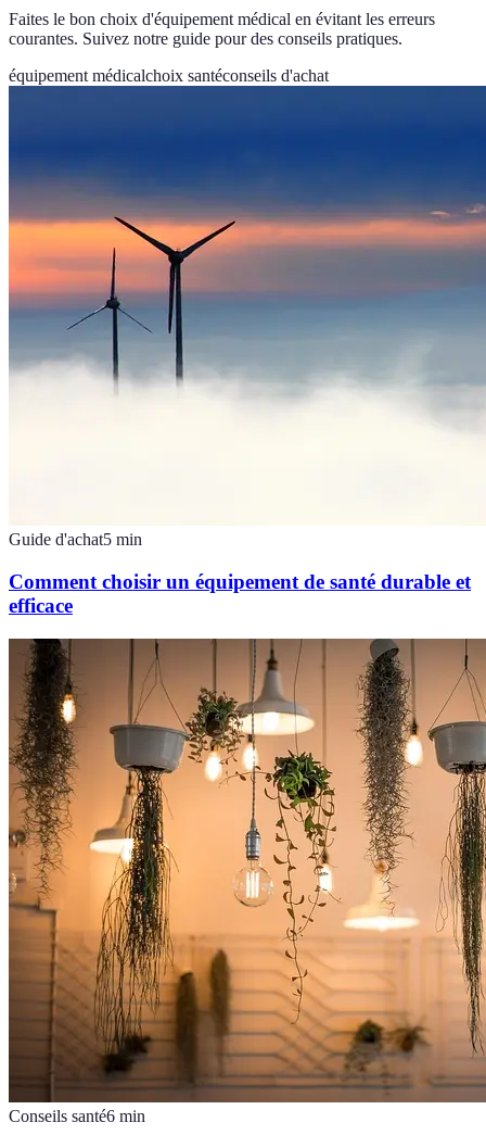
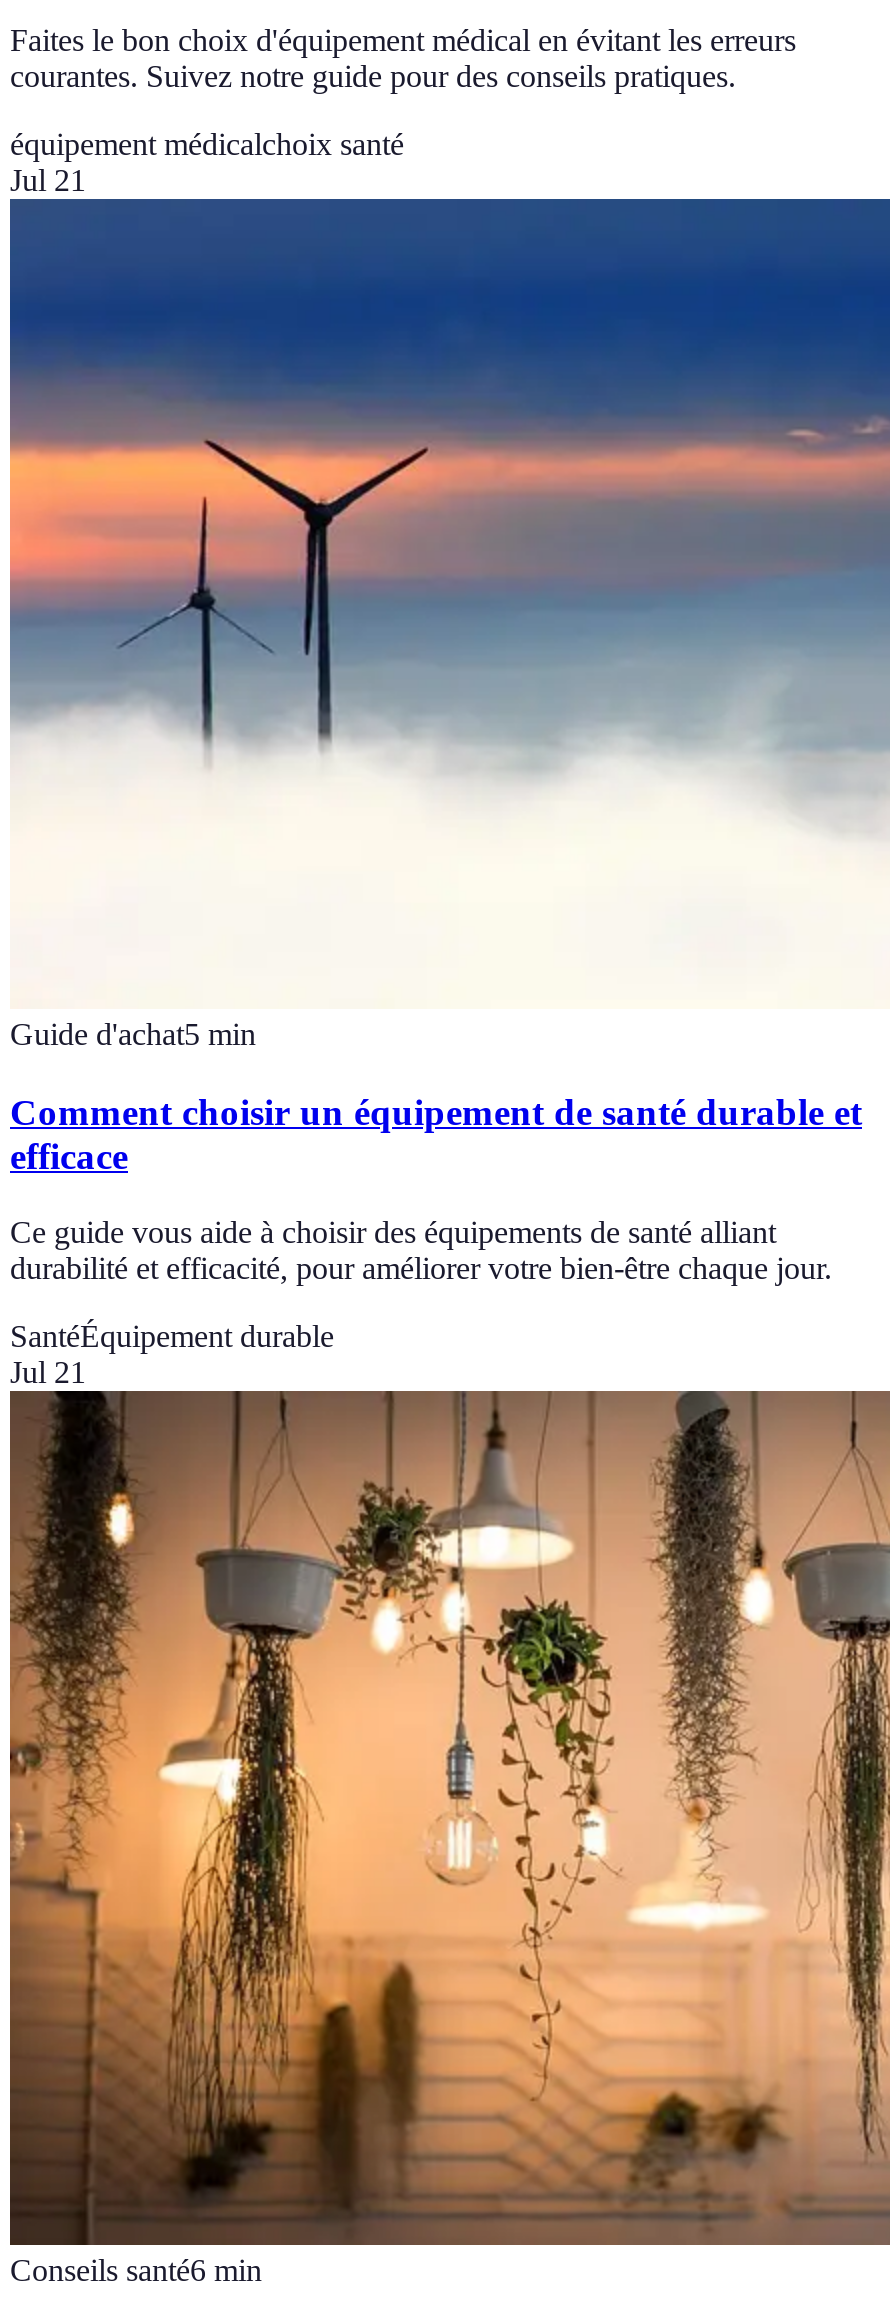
[9,66,329,85] équipement médicalchoix santéconseils d'achat -> [10,127,404,197] équipement médicalchoix santé | Jul 21
none -> [10,1216,832,1390] Ce guide vous aide à choisir des équipements de santé alliant | durabilité et efficacité, pour améliorer votre bien-être chaque jour. | SantéÉquipement durable | Jul 21

